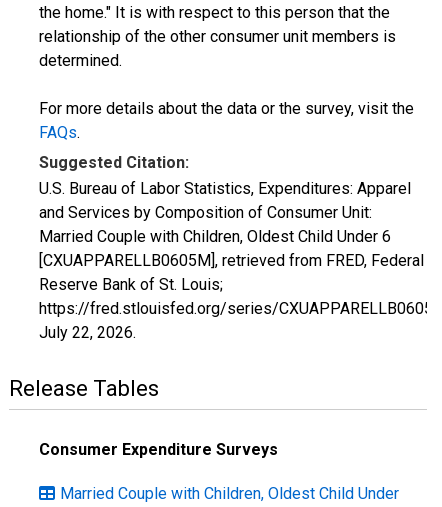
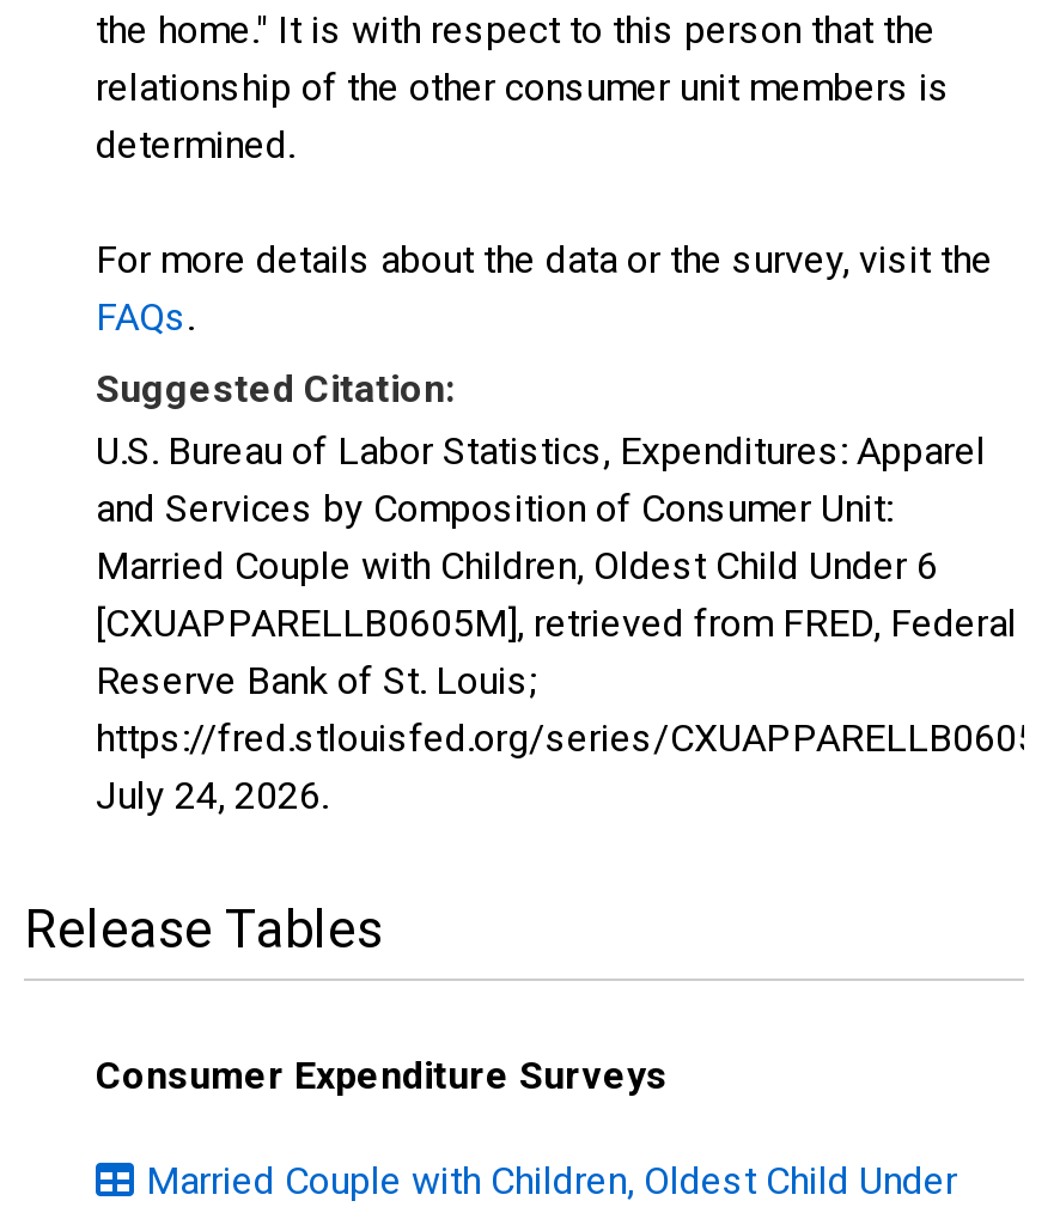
[39,323,136,342] July 22, 2026. -> [96,773,328,818] July 24, 2026.

